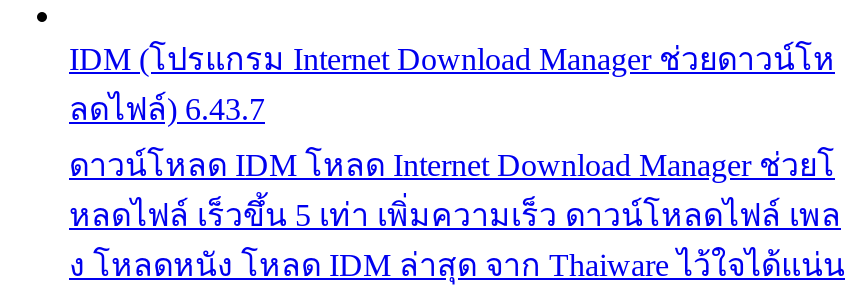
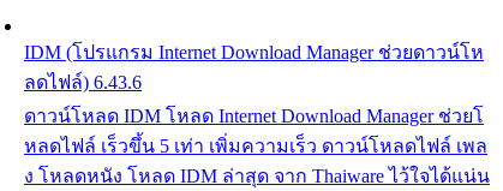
[69,92,265,126] ลดไฟล์) 6.43.7 -> [24,72,142,92] ลดไฟล์) 6.43.6

